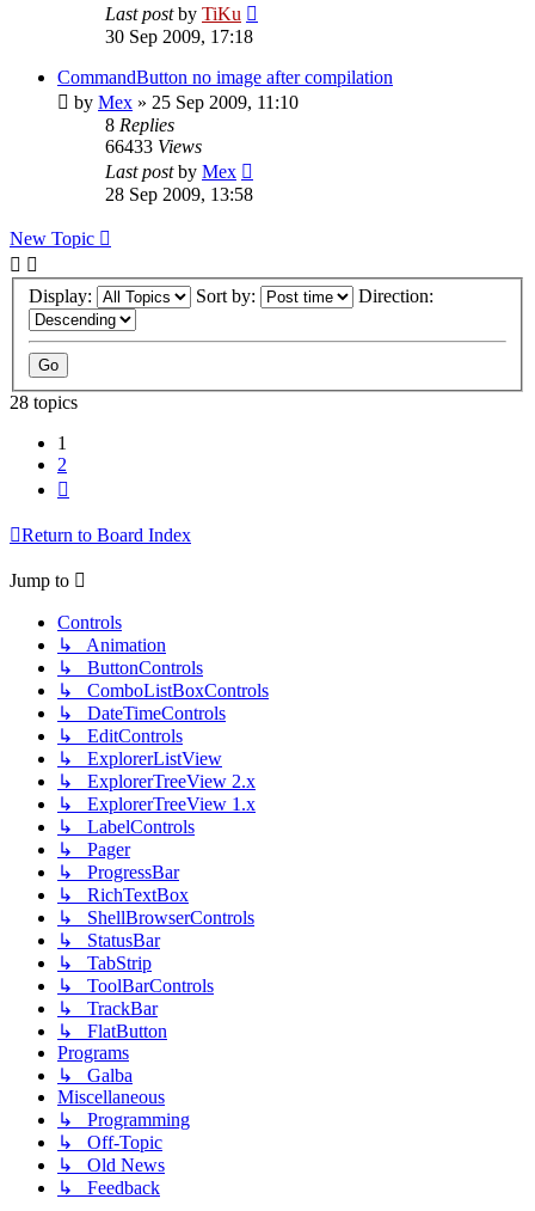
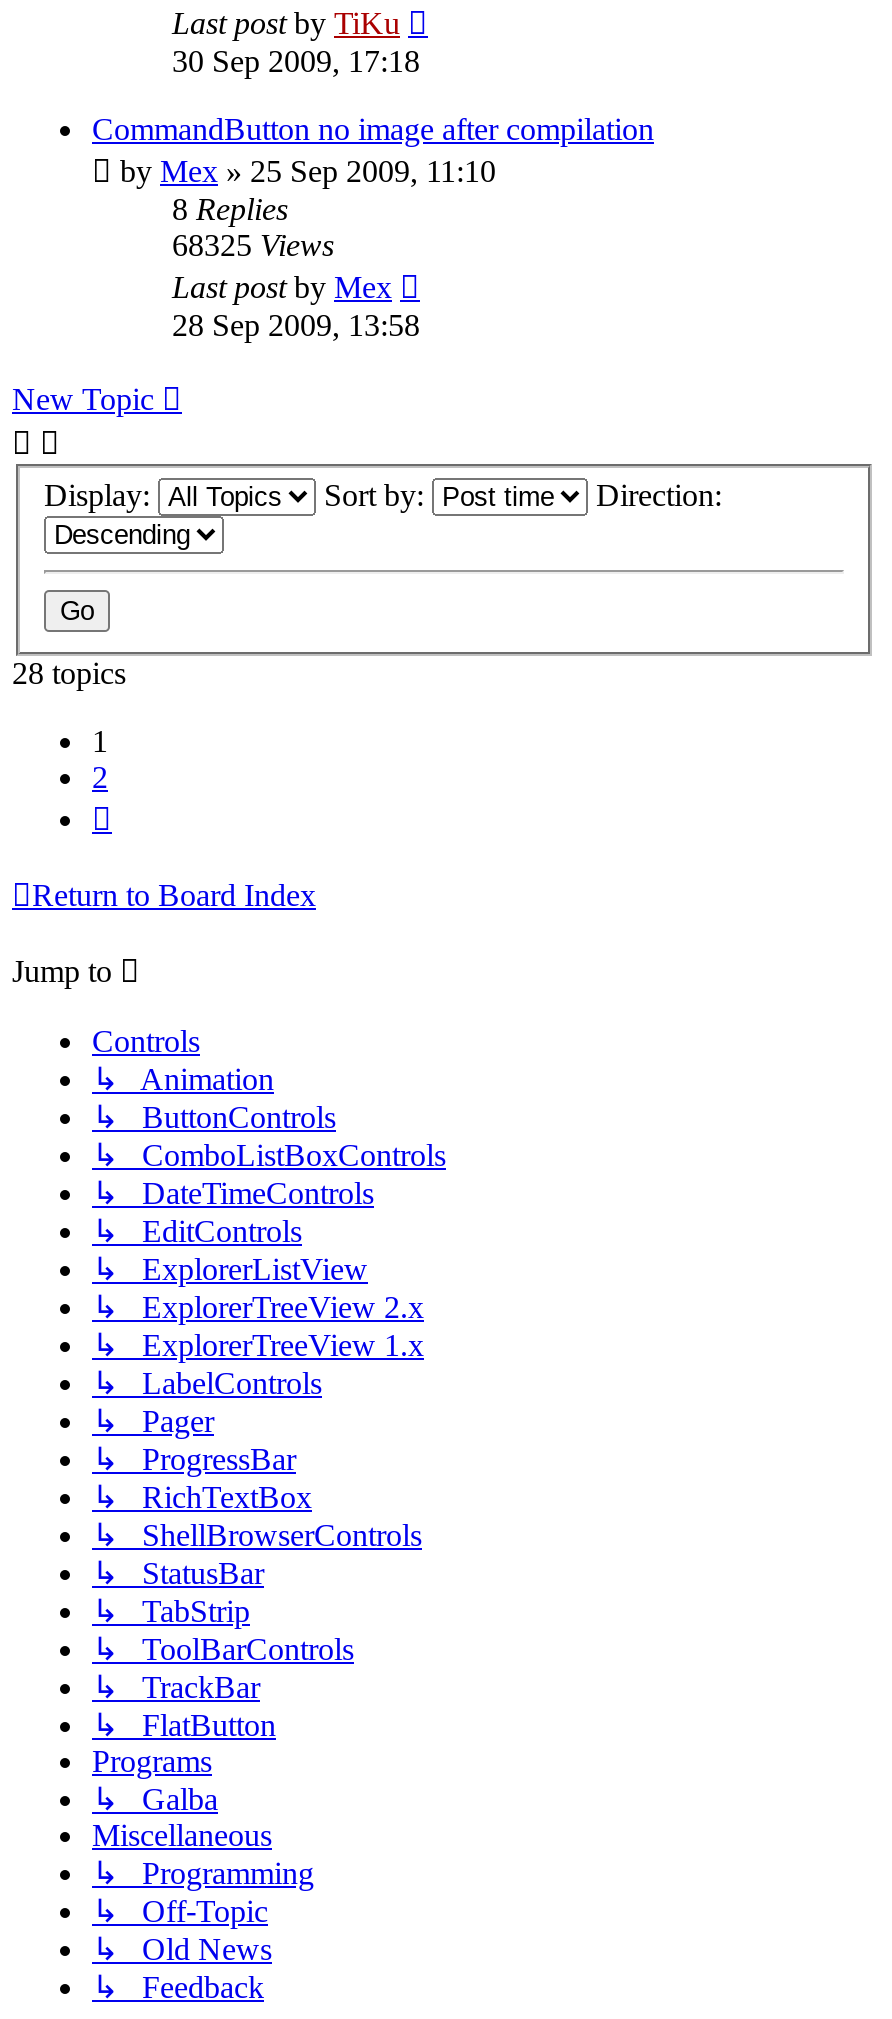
[105,136,202,156] 66433 Views -> [172,228,334,262] 68325 Views

